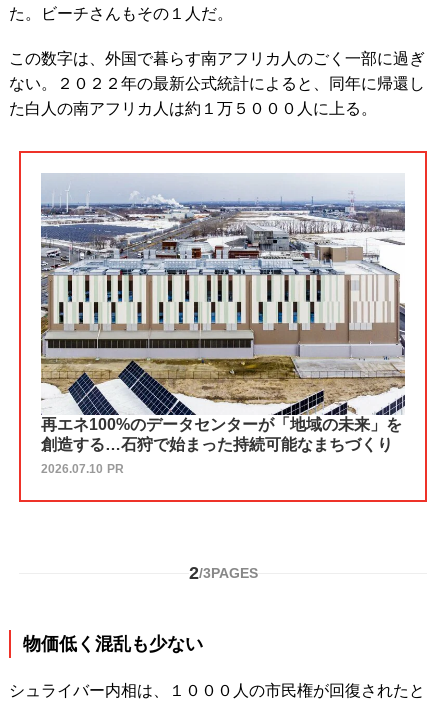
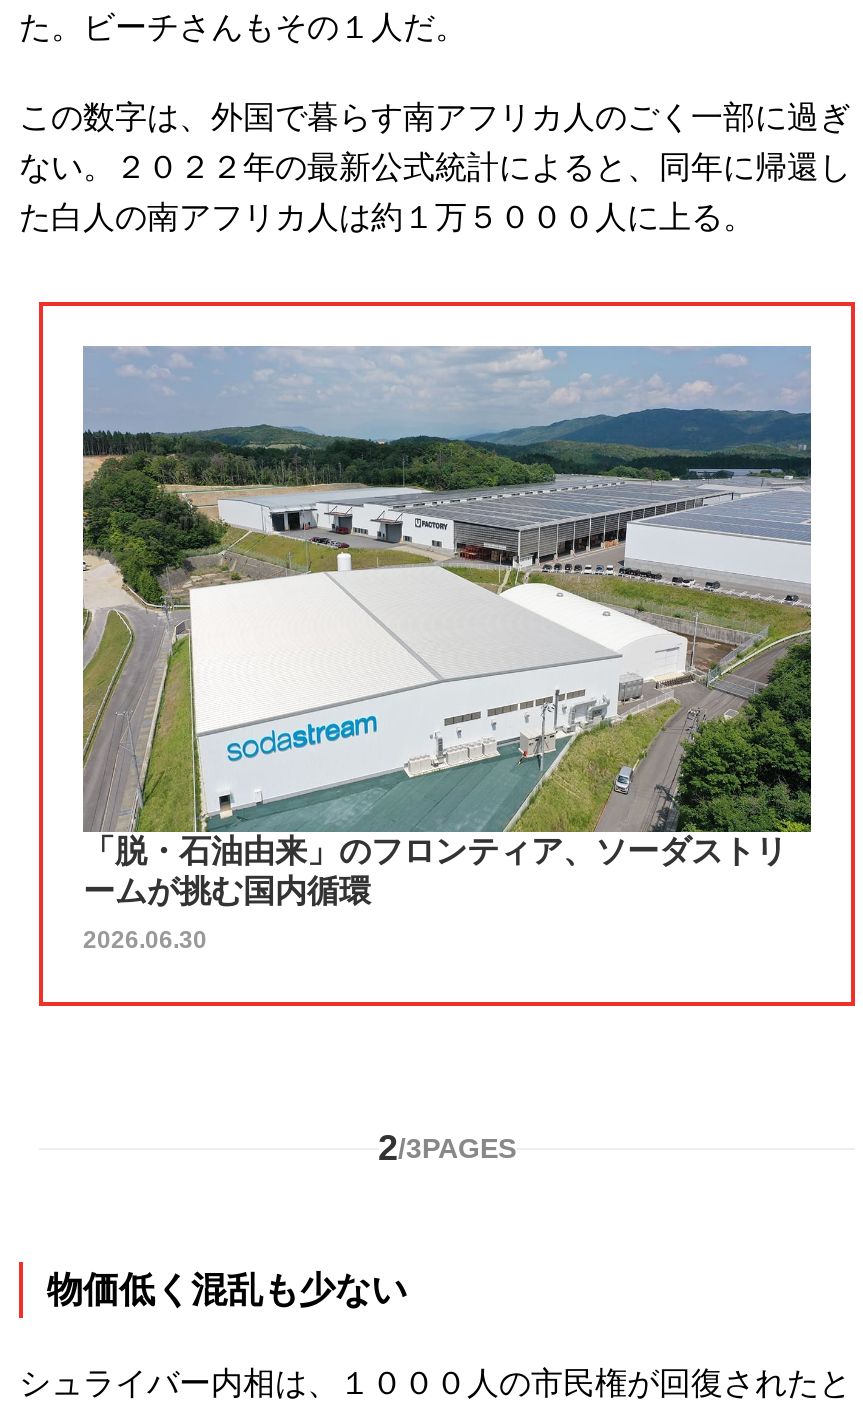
[40,174,406,453] [image] | 再エネ100%のデータセンターが「地域の未来」を | 創造する…石狩で始まった持続可能なまちづくり -> [81,346,813,907] [image] | 「脱・石油由来」のフロンティア、ソーダストリ | ームが挑む国内循環
[41,462,124,476] 2026.07.10 PR -> [83,925,207,953] 2026.06.30

